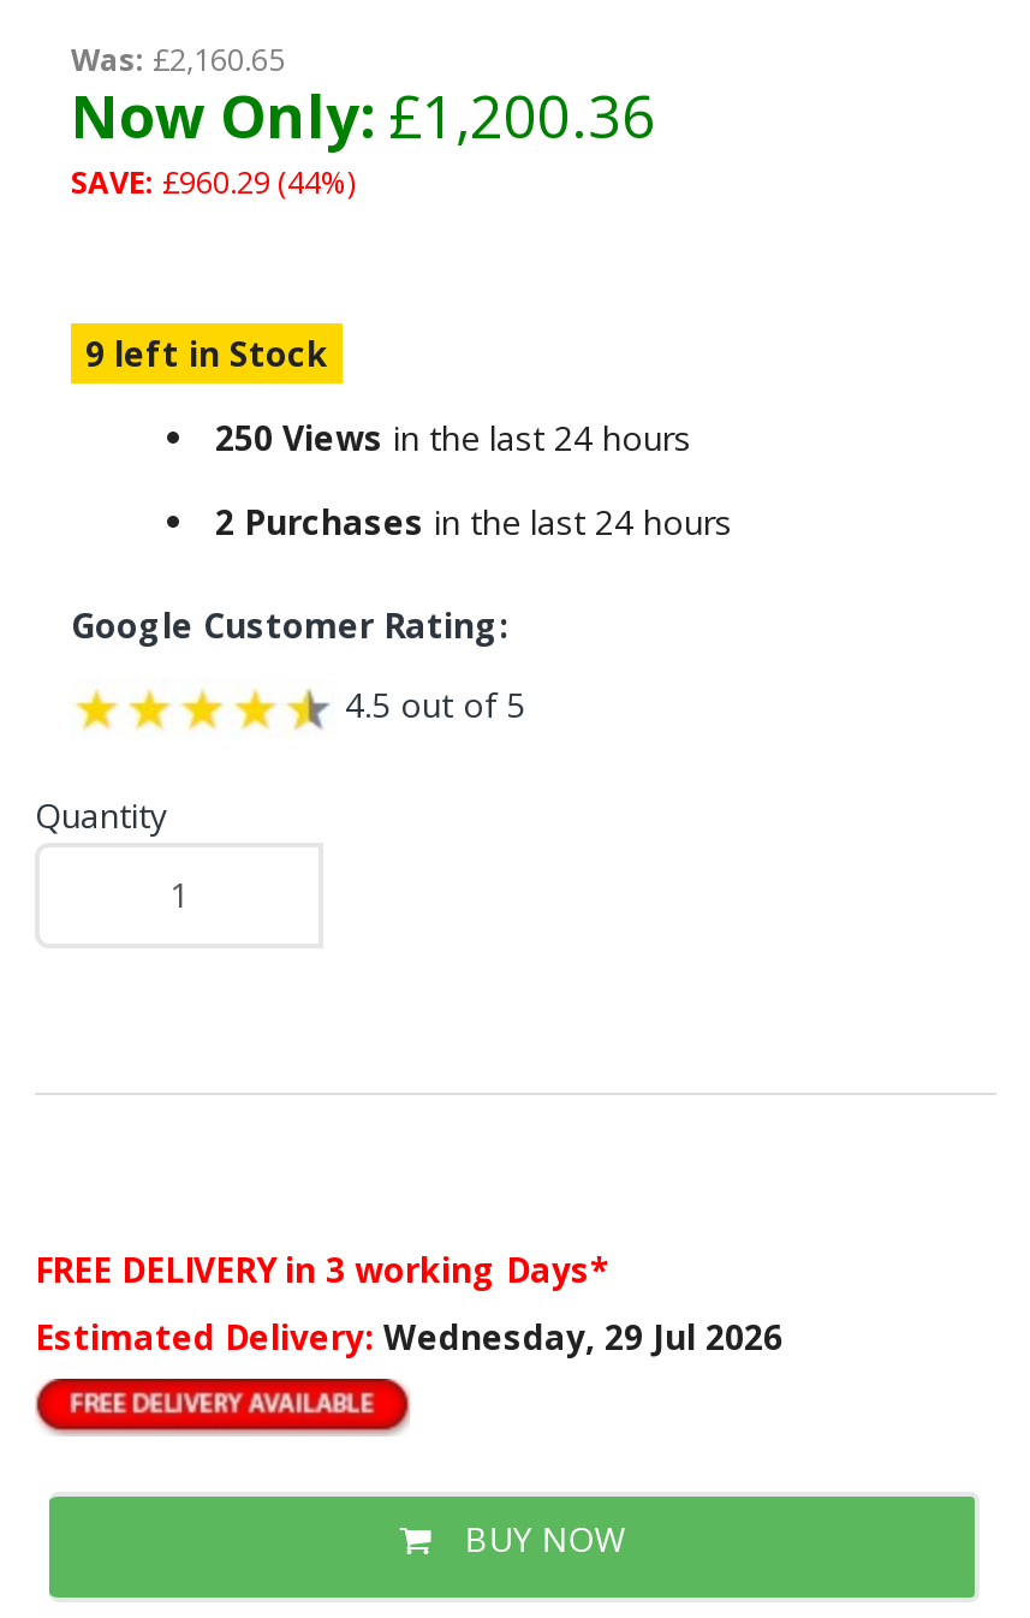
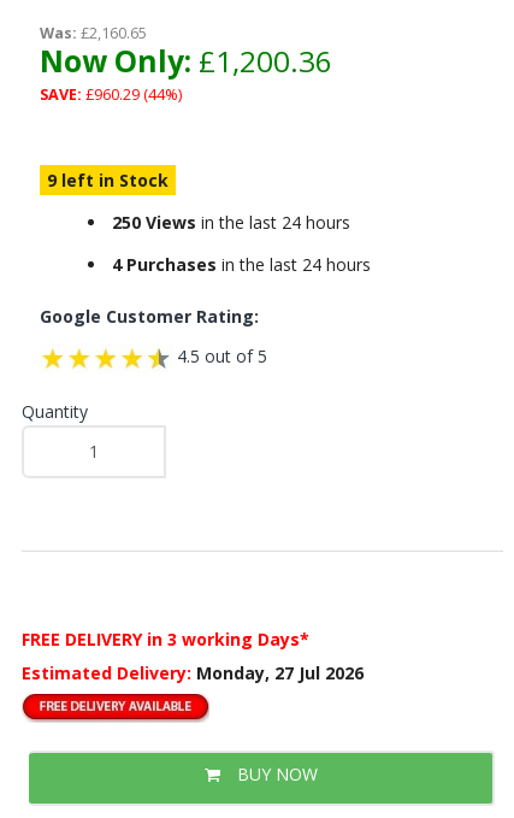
[215,499,732,545] 2 Purchases in the last 24 hours -> [112,253,371,276] 4 Purchases in the last 24 hours
[35,1313,782,1359] Estimated Delivery: Wednesday, 29 Jul 2026 -> [22,661,364,684] Estimated Delivery: Monday, 27 Jul 2026

